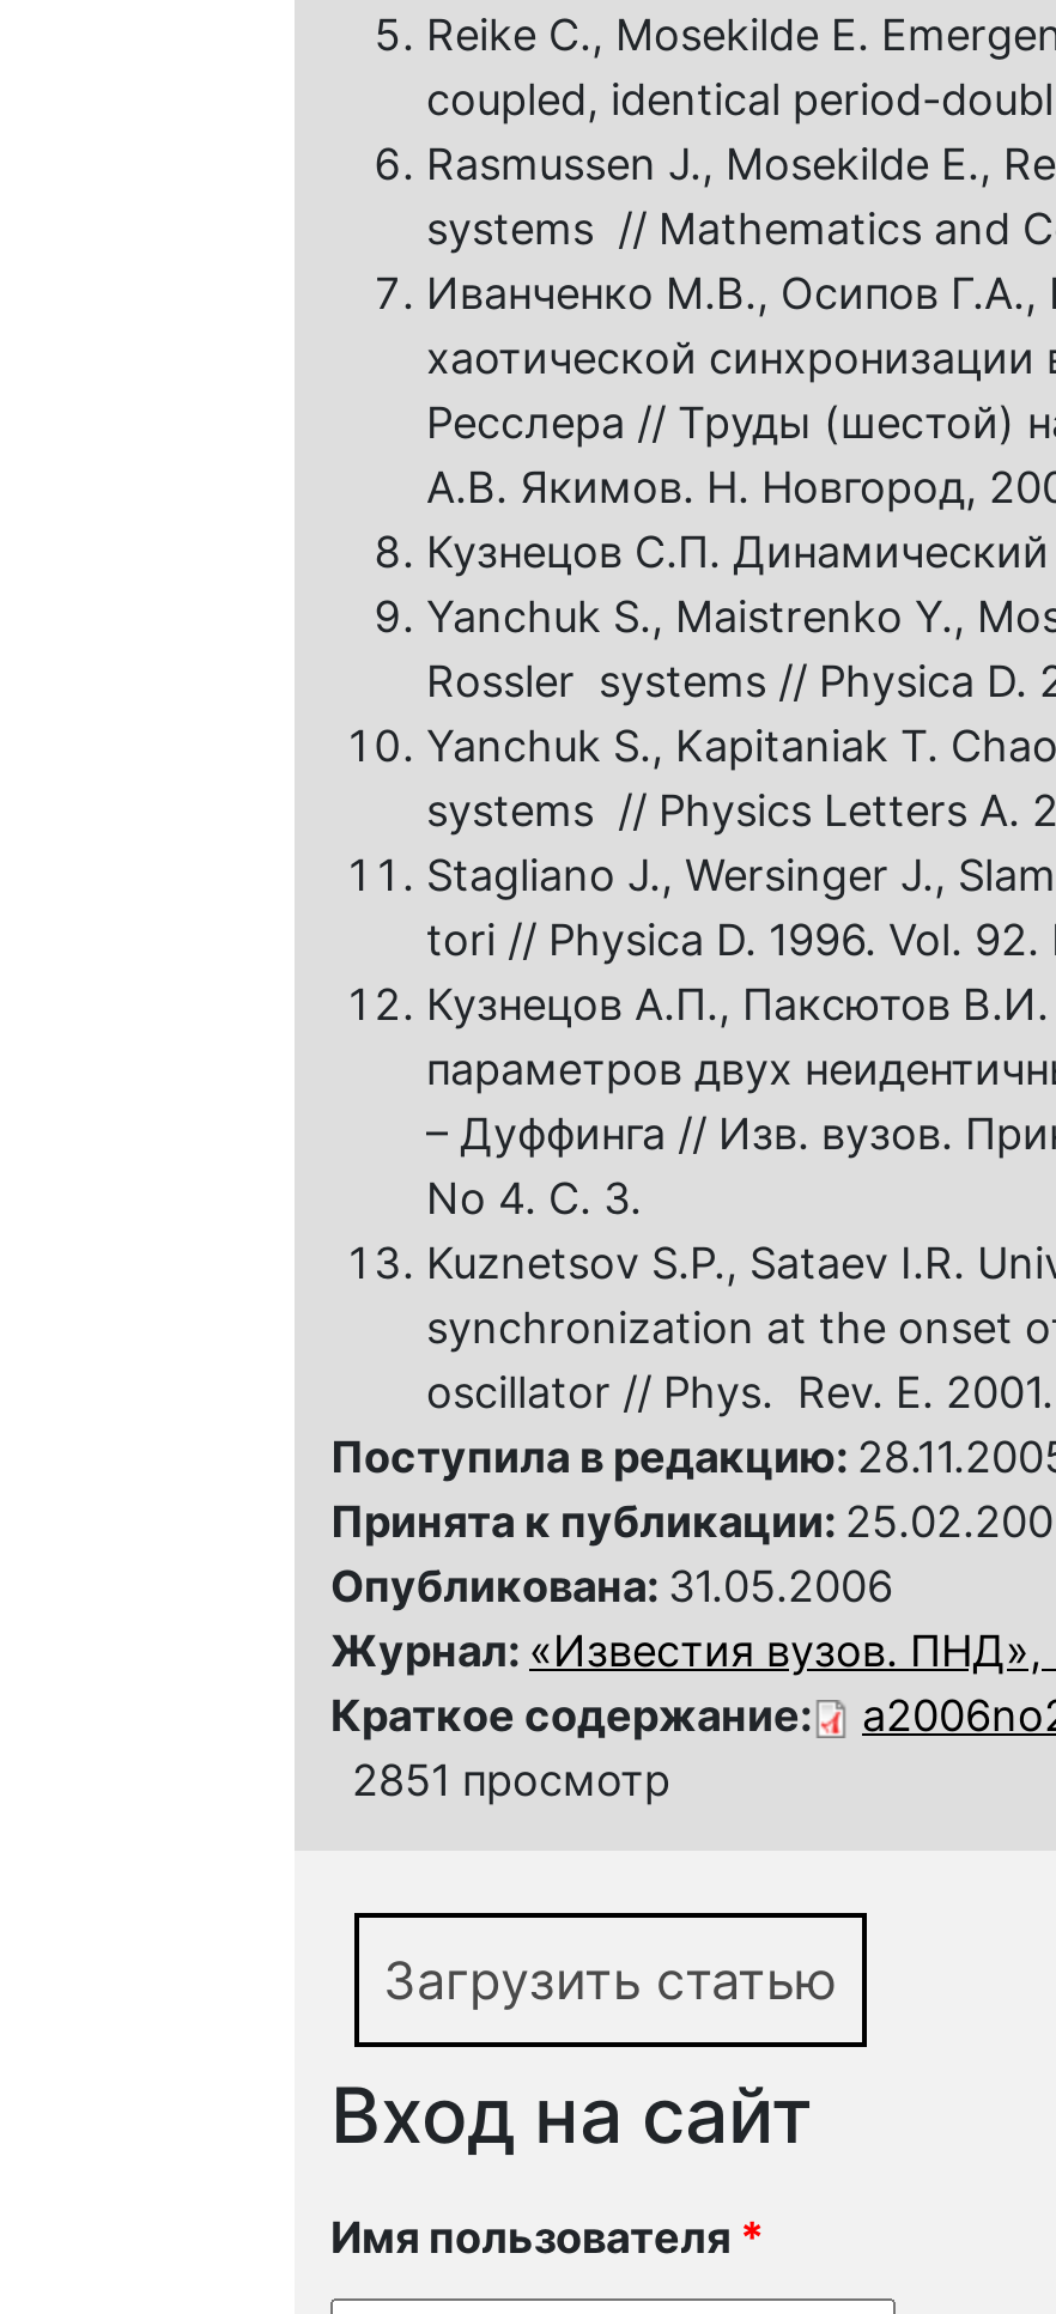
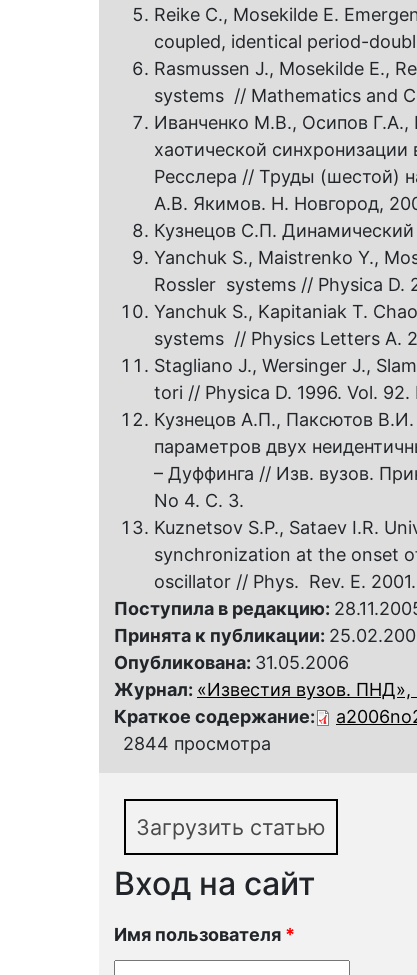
[352,1754,670,1805] 2851 просмотр -> [123,733,271,754] 2844 просмотра

